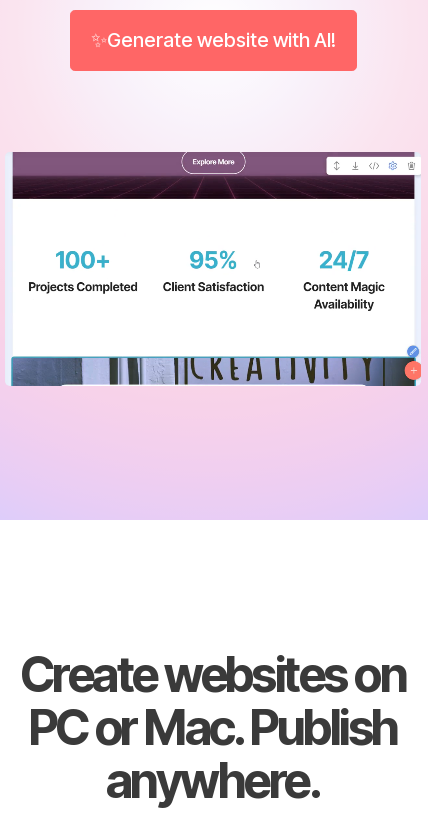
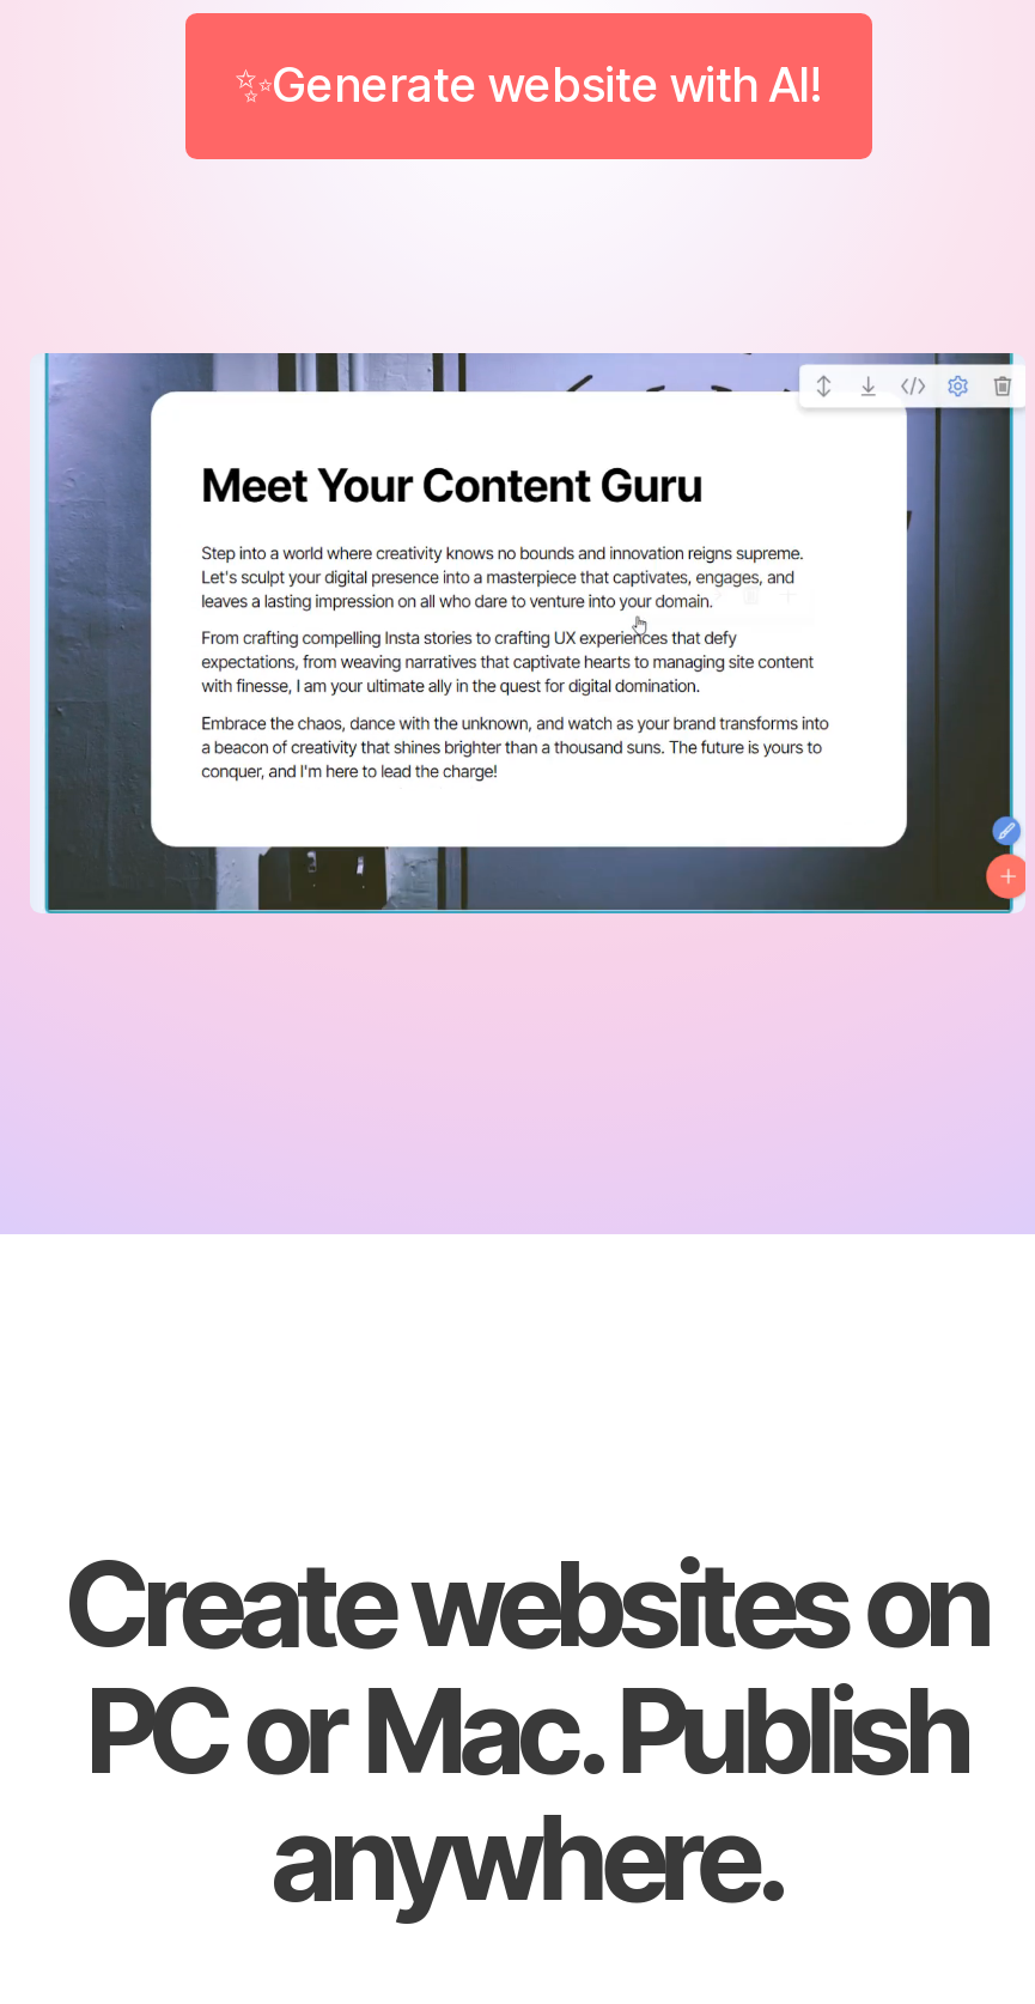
[11,151,416,387] [image] -> [42,351,1016,916] [image]

